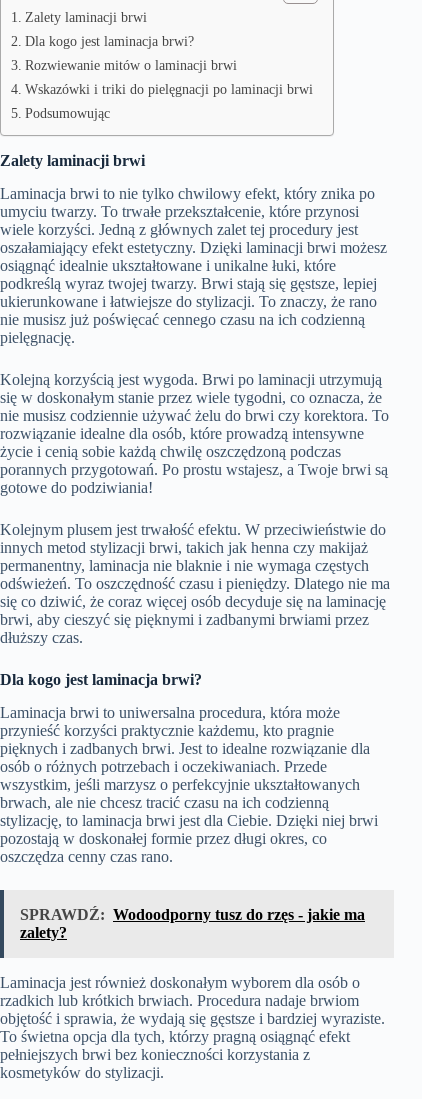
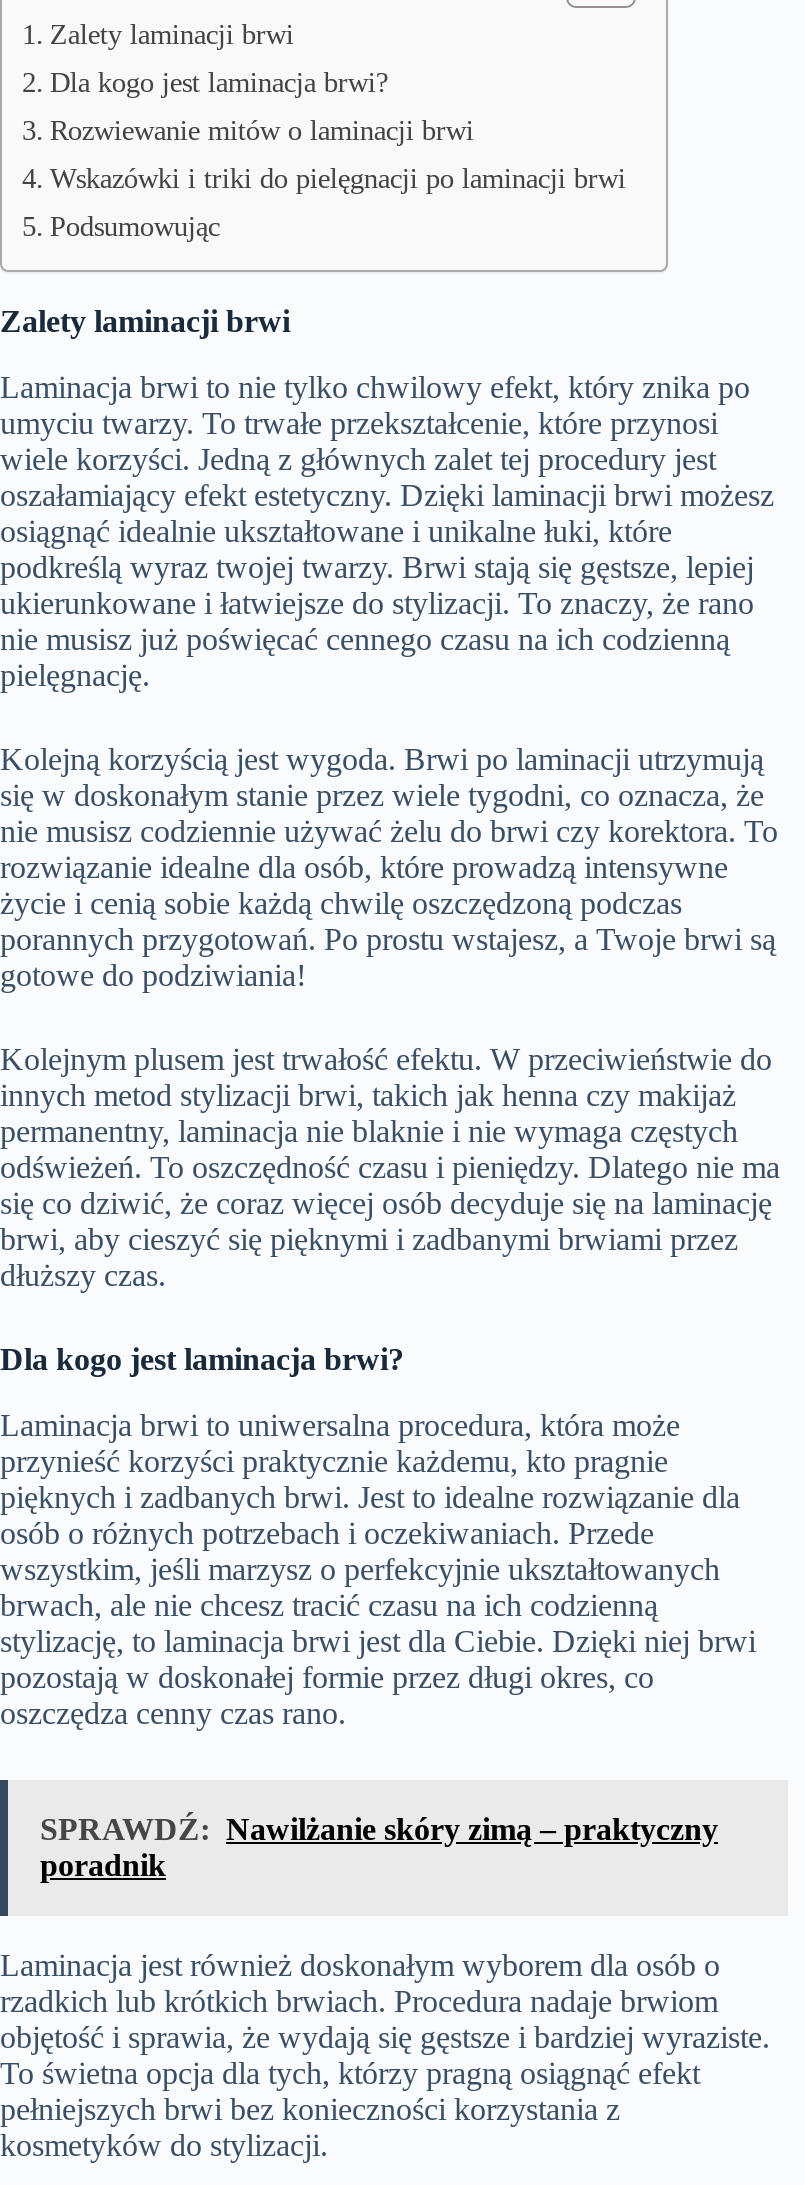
[20,906,365,941] SPRAWDŹ: Wodoodporny tusz do rzęs - jakie ma | zalety? -> [40,1811,718,1881] SPRAWDŹ: Nawilżanie skóry zimą – praktyczny | poradnik

